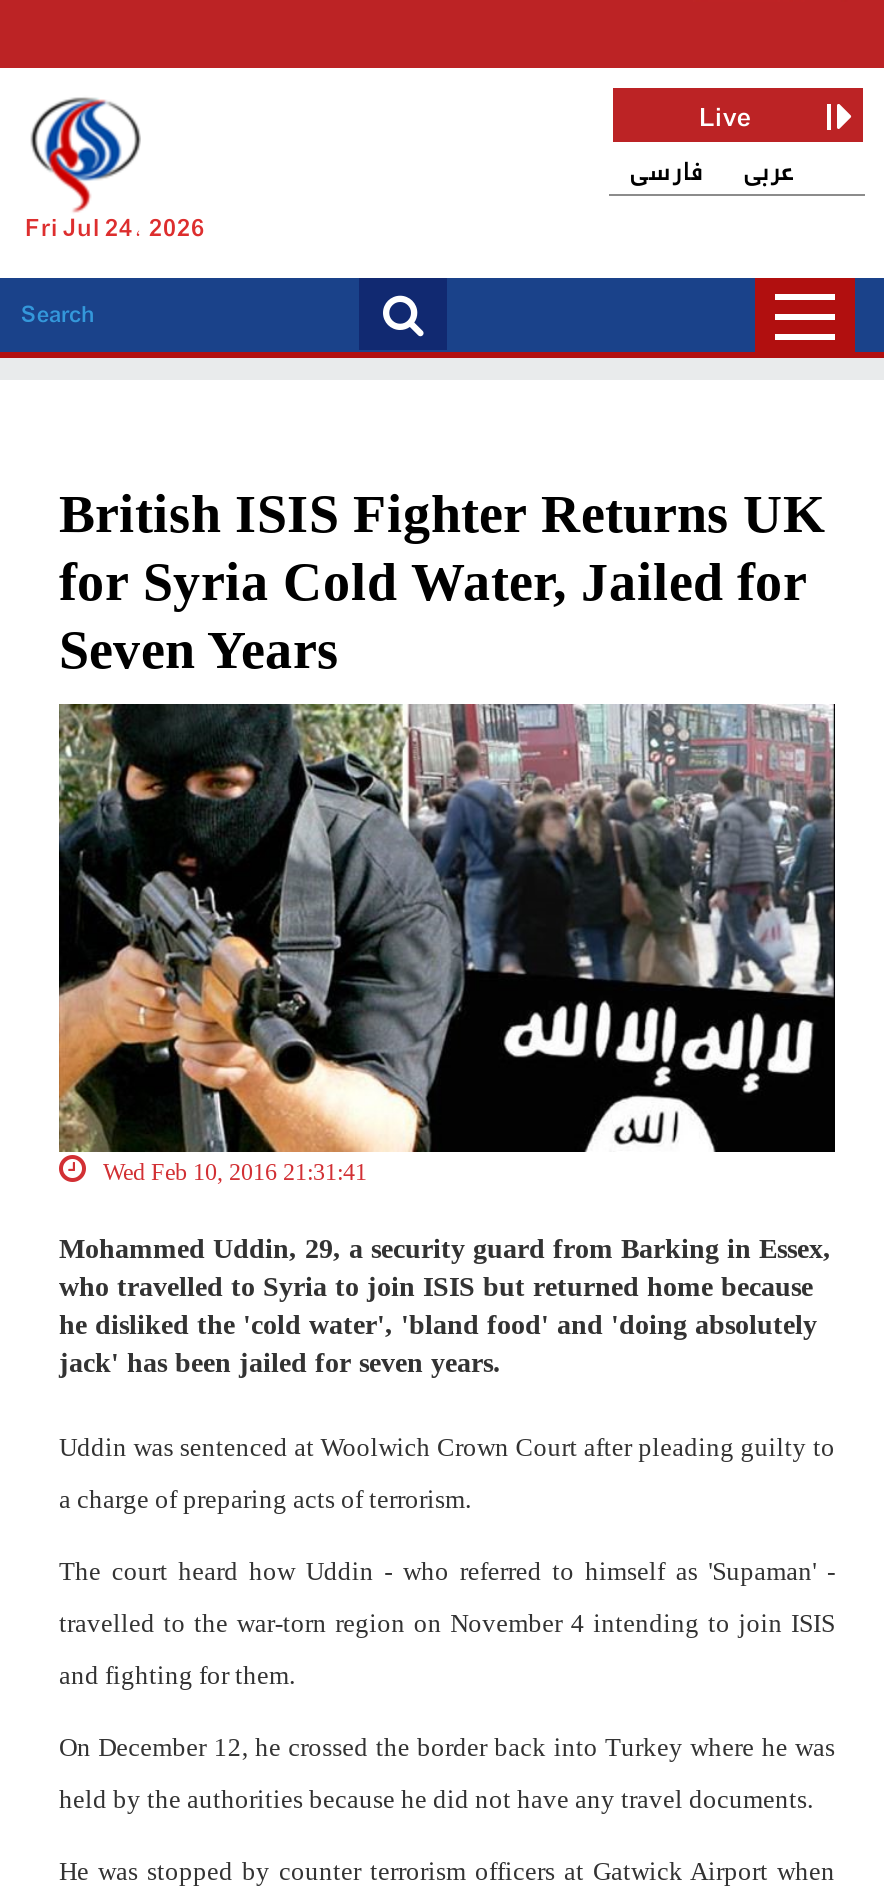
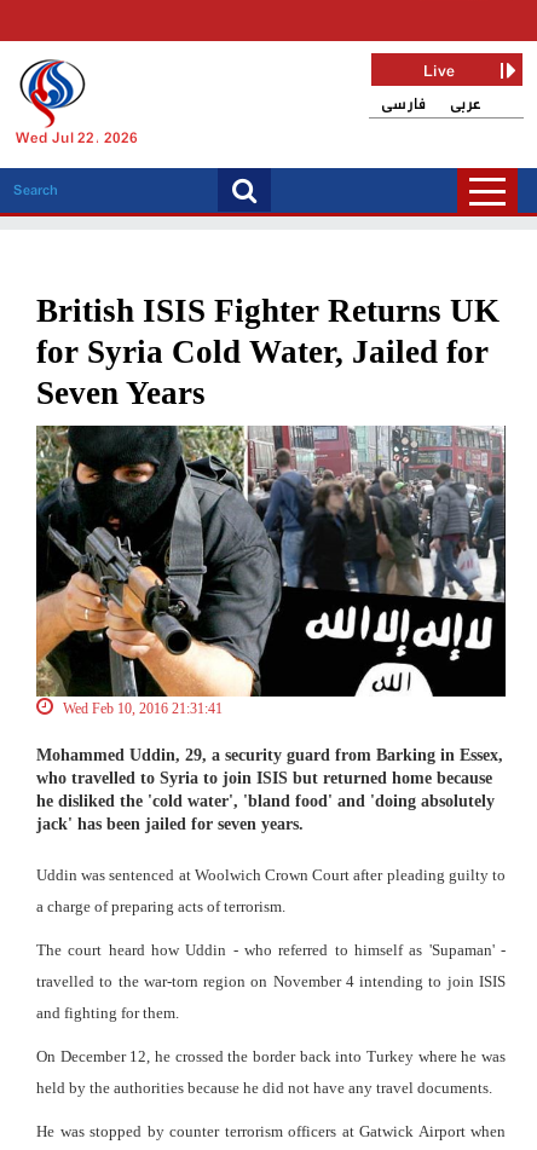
[25,210,205,250] Fri Jul 24, 2026 -> [16,127,138,151] Wed Jul 22, 2026

